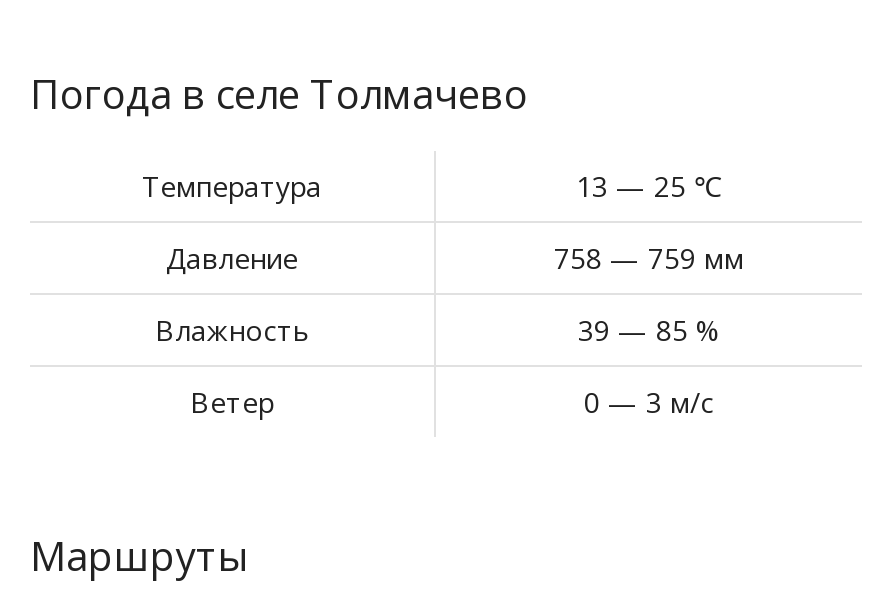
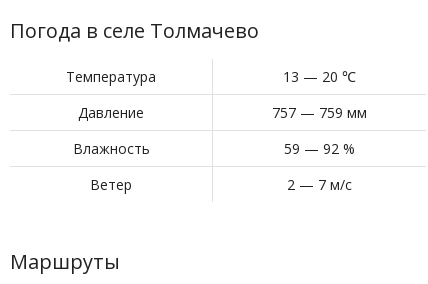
[576,167,722,205] 13 — 25 ℃ -> [283,67,356,86] 13 — 20 ℃
[554,239,744,277] 758 — 759 мм -> [272,103,367,122] 757 — 759 мм
[578,311,720,349] 39 — 85 % -> [284,139,355,158] 59 — 92 %
[584,383,714,421] 0 — 3 м/с -> [287,175,352,194] 2 — 7 м/с

